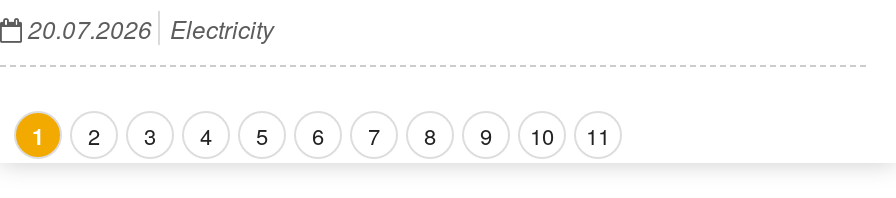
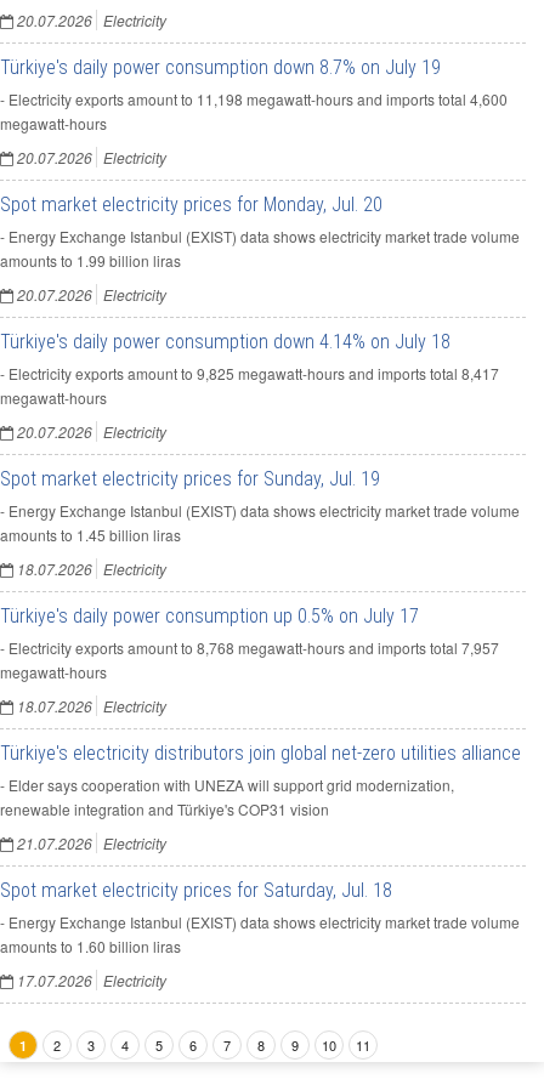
none -> [0,56,521,990] Türkiye's daily power consumption down 8.7% on July 19 | - Electricity exports amount to 11,198 megawatt-hours and imports total 4,600 | megawatt-hours | 20.07.2026 Electricity | Spot market electricity prices for Monday, Jul. 20 | - Energy Exchange Istanbul (EXIST) data shows electricity market trade volume | amounts to 1.99 billion liras | 20.07.2026 Electricity | Türkiye's daily power consumption down 4.14% on July 18 | - Electricity exports amount to 9,825 megawatt-hours and imports total 8,417 | megawatt-hours | 20.07.2026 Electricity | Spot market electricity prices for Sunday, Jul. 19 | - Energy Exchange Istanbul (EXIST) data shows electricity market trade volume | amounts to 1.45 billion liras | 18.07.2026 Electricity | Türkiye's daily power consumption up 0.5% on July 17 | - Electricity exports amount to 8,768 megawatt-hours and imports total 7,957 | megawatt-hours | 18.07.2026 Electricity | Türkiye's electricity distributors join global net-zero utilities alliance | - Elder says cooperation with UNEZA will support grid modernization, | renewable integration and Türkiye's COP31 vision | 21.07.2026 Electricity | Spot market electricity prices for Saturday, Jul. 18 | - Energy Exchange Istanbul (EXIST) data shows electricity market trade volume | amounts to 1.60 billion liras | 17.07.2026 Electricity

